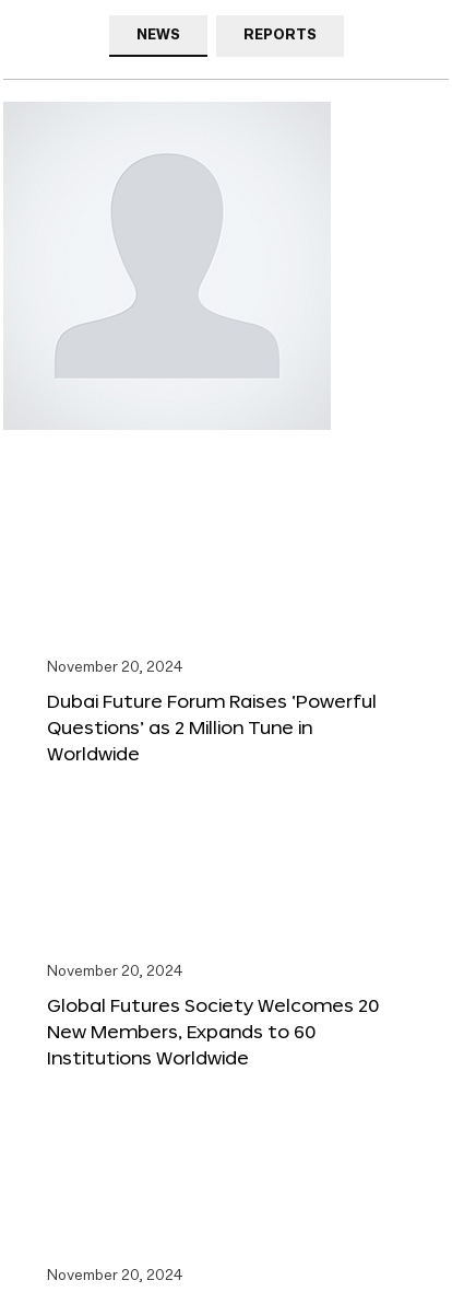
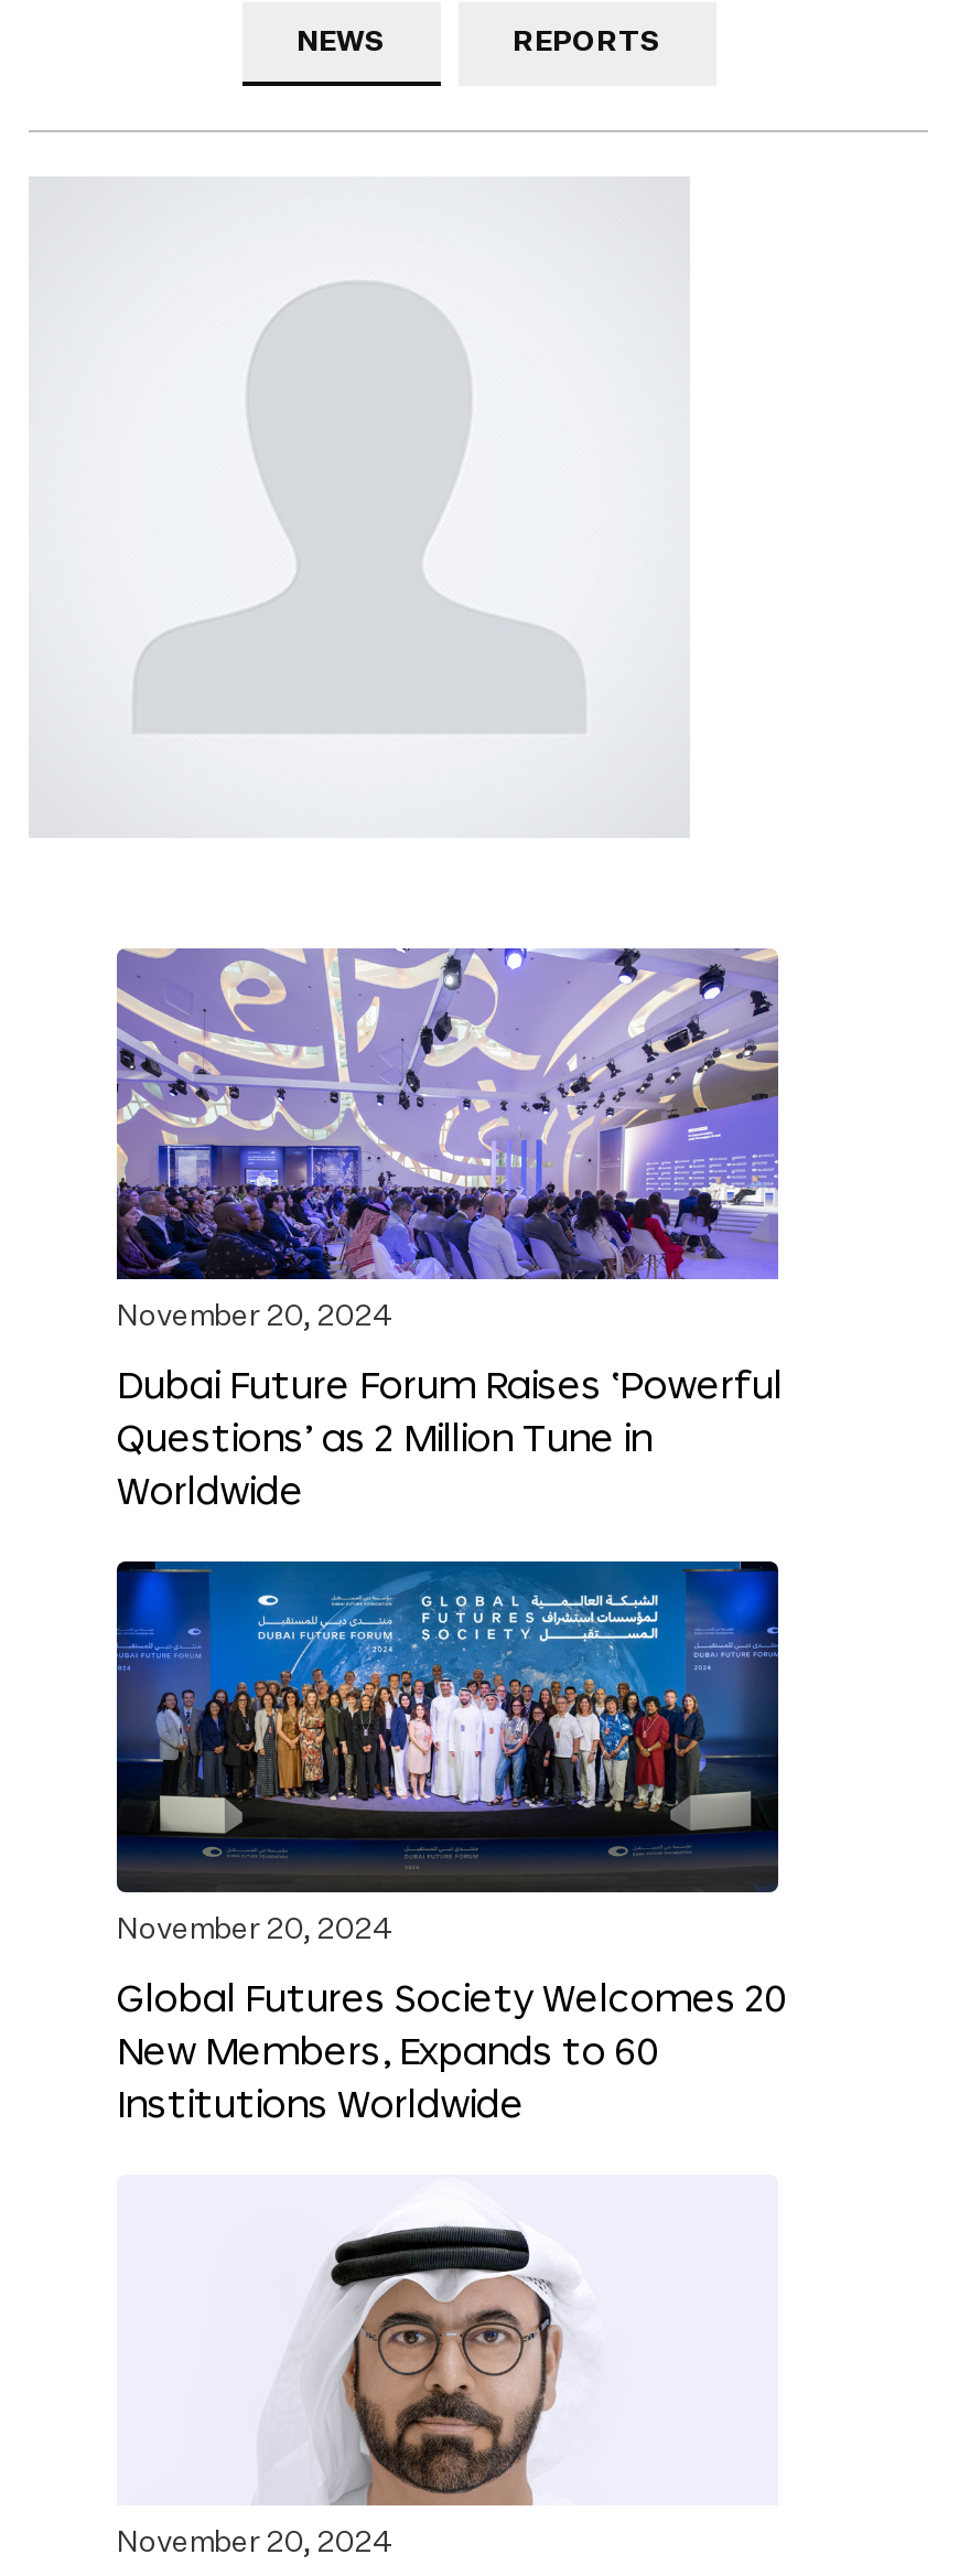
none -> [115,946,780,1281] [image]
none -> [115,1559,780,1895] [image]
none -> [256,2223,575,2508] [image]

